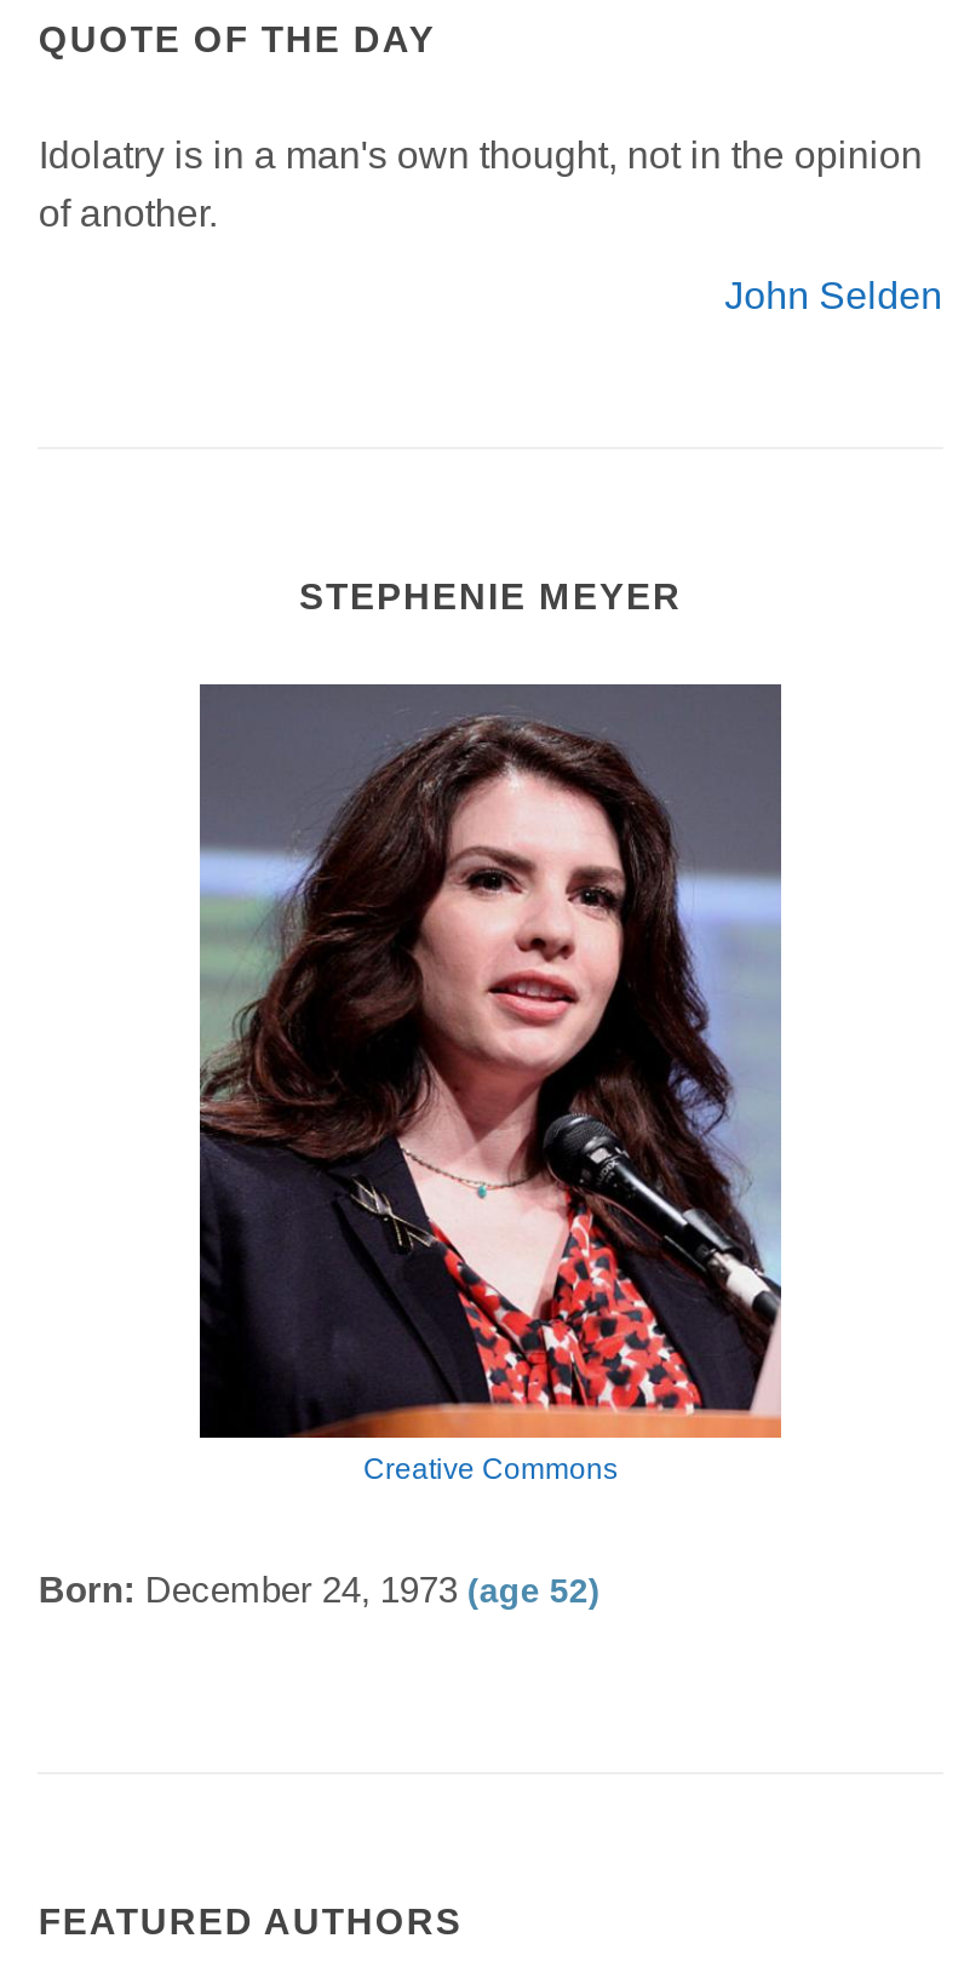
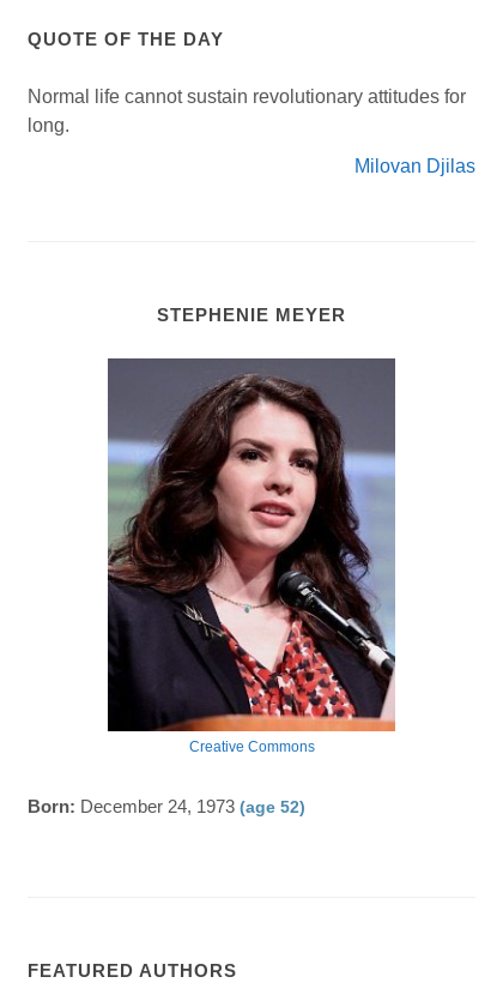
[39,133,923,233] Idolatry is in a man's own thought, not in the opinion | of another. -> [28,86,466,135] Normal life cannot sustain revolutionary attitudes for | long.
[724,274,942,315] John Selden -> [354,155,475,176] Milovan Djilas

